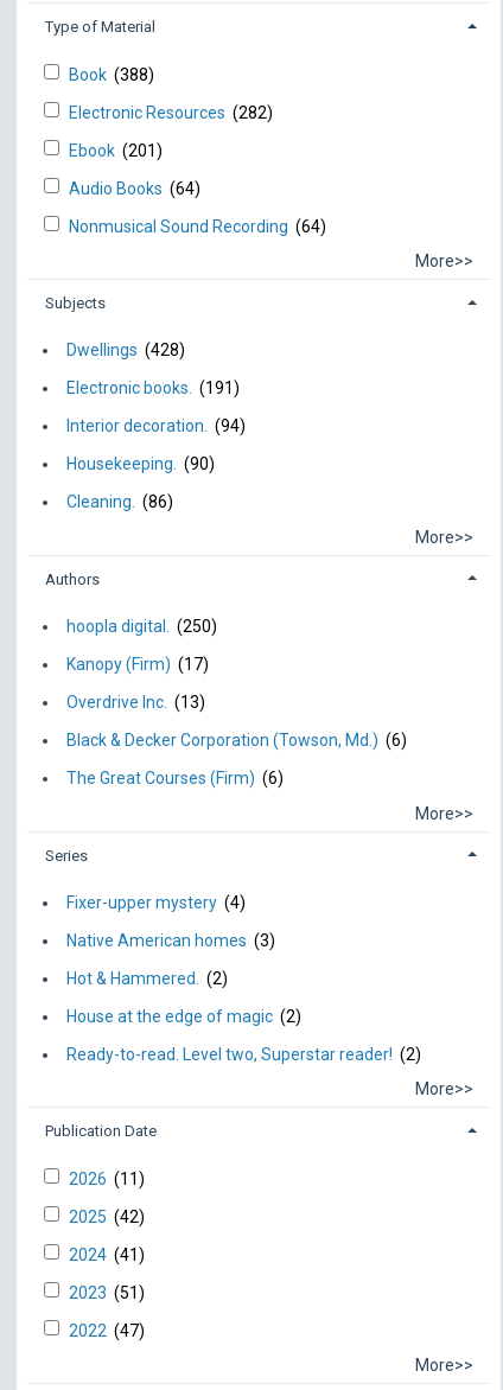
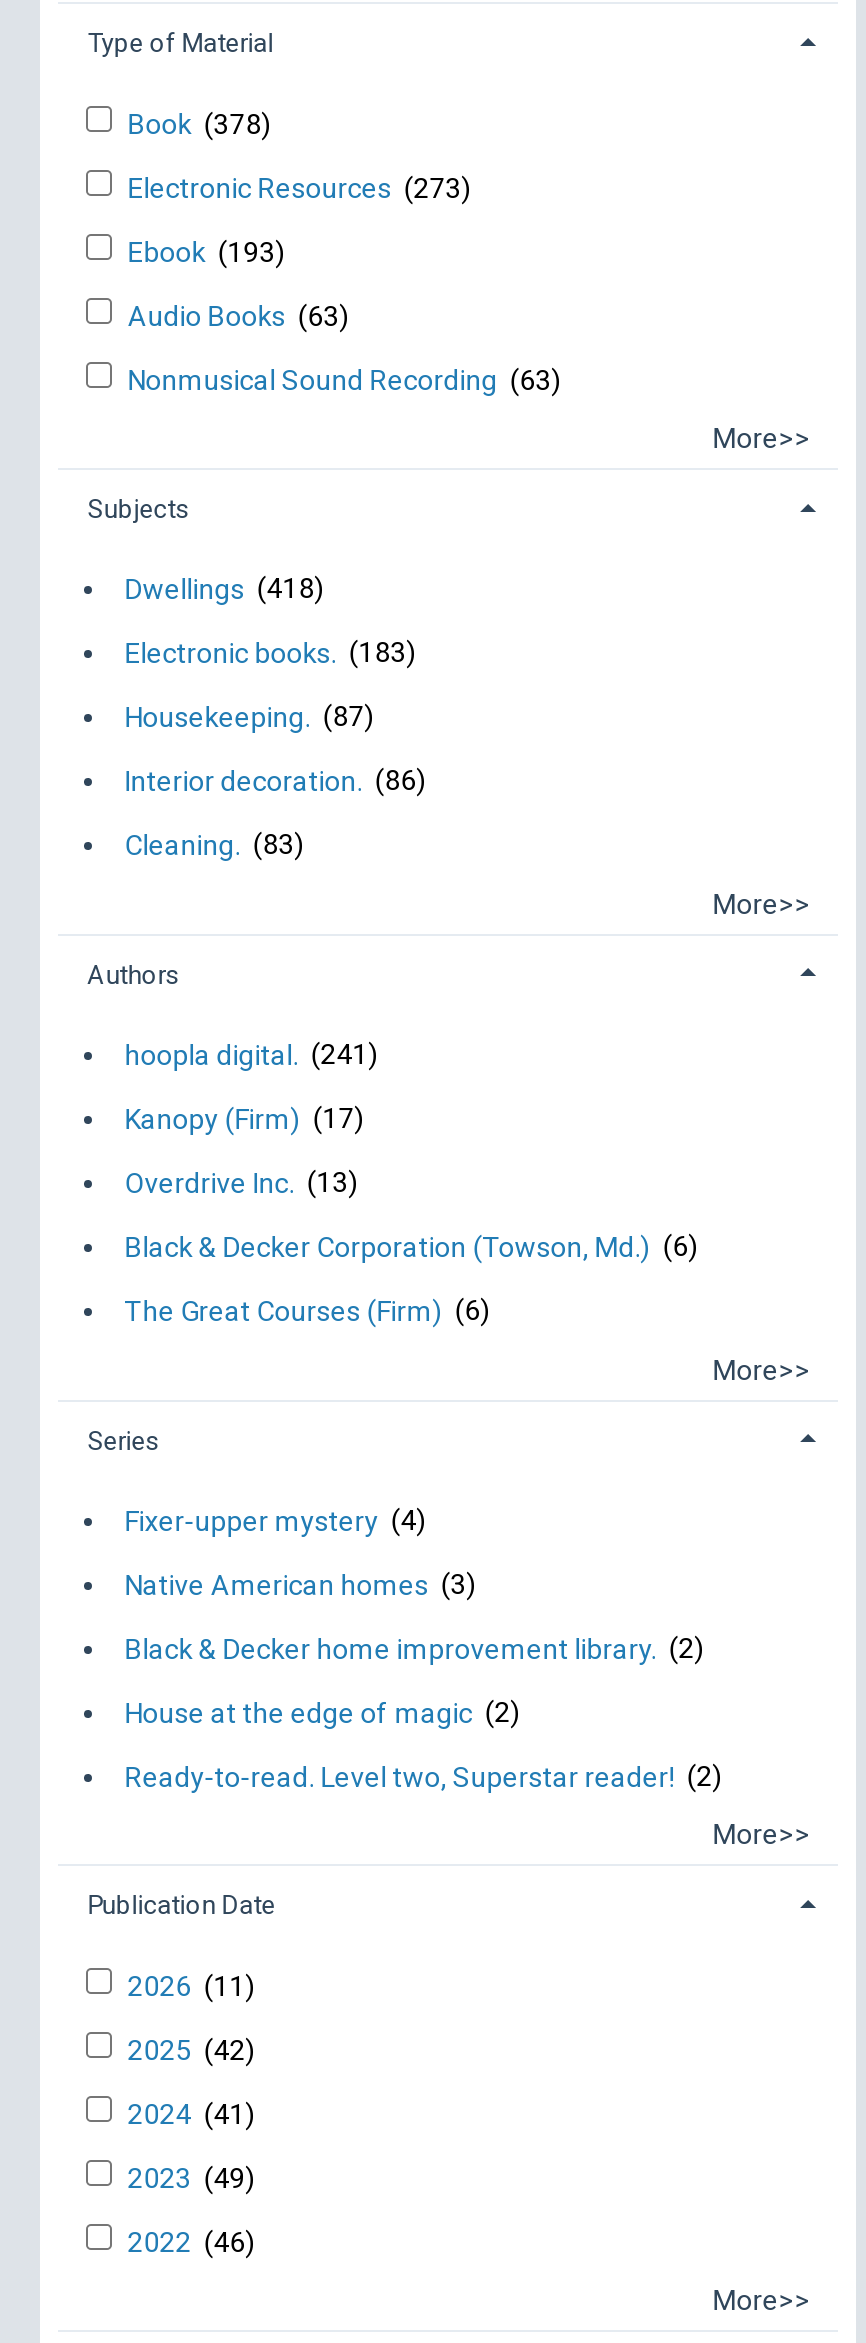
[69,65,154,84] Book (388) -> [128,107,272,139] Book (378)
[69,103,273,122] Electronic Resources (282) -> [128,171,472,203] Electronic Resources (273)
[69,141,162,160] Ebook (201) -> [128,235,286,267] Ebook (193)
[69,179,200,198] Audio Books (64) -> [128,299,350,331] Audio Books (63)
[69,217,326,236] Nonmusical Sound Recording (64) -> [128,363,562,395] Nonmusical Sound Recording (63)
[67,341,185,360] Dwellings (428) -> [124,573,324,605] Dwellings (418)
[67,379,240,398] Electronic books. (191) -> [124,637,416,669] Electronic books. (183)
[67,417,246,436] Interior decoration. (94) -> [124,701,374,733] Housekeeping. (87)
[67,455,215,474] Housekeeping. (90) -> [124,765,426,797] Interior decoration. (86)
[67,493,173,512] Cleaning. (86) -> [124,829,304,861] Cleaning. (83)
[67,617,217,636] hoopla digital. (250) -> [124,1038,378,1070] hoopla digital. (241)
[67,969,228,988] Hot & Hammered. (2) -> [124,1632,704,1664] Black & Decker home improvement library. (2)
[69,1283,144,1302] 2023 (51) -> [128,2161,256,2193] 2023 (49)
[69,1321,144,1340] 2022 (47) -> [128,2225,256,2257] 2022 (46)

